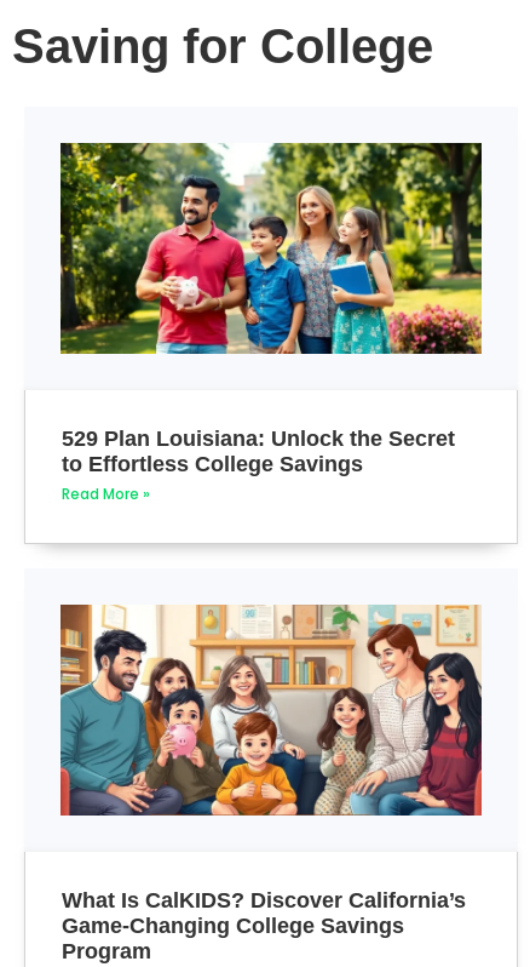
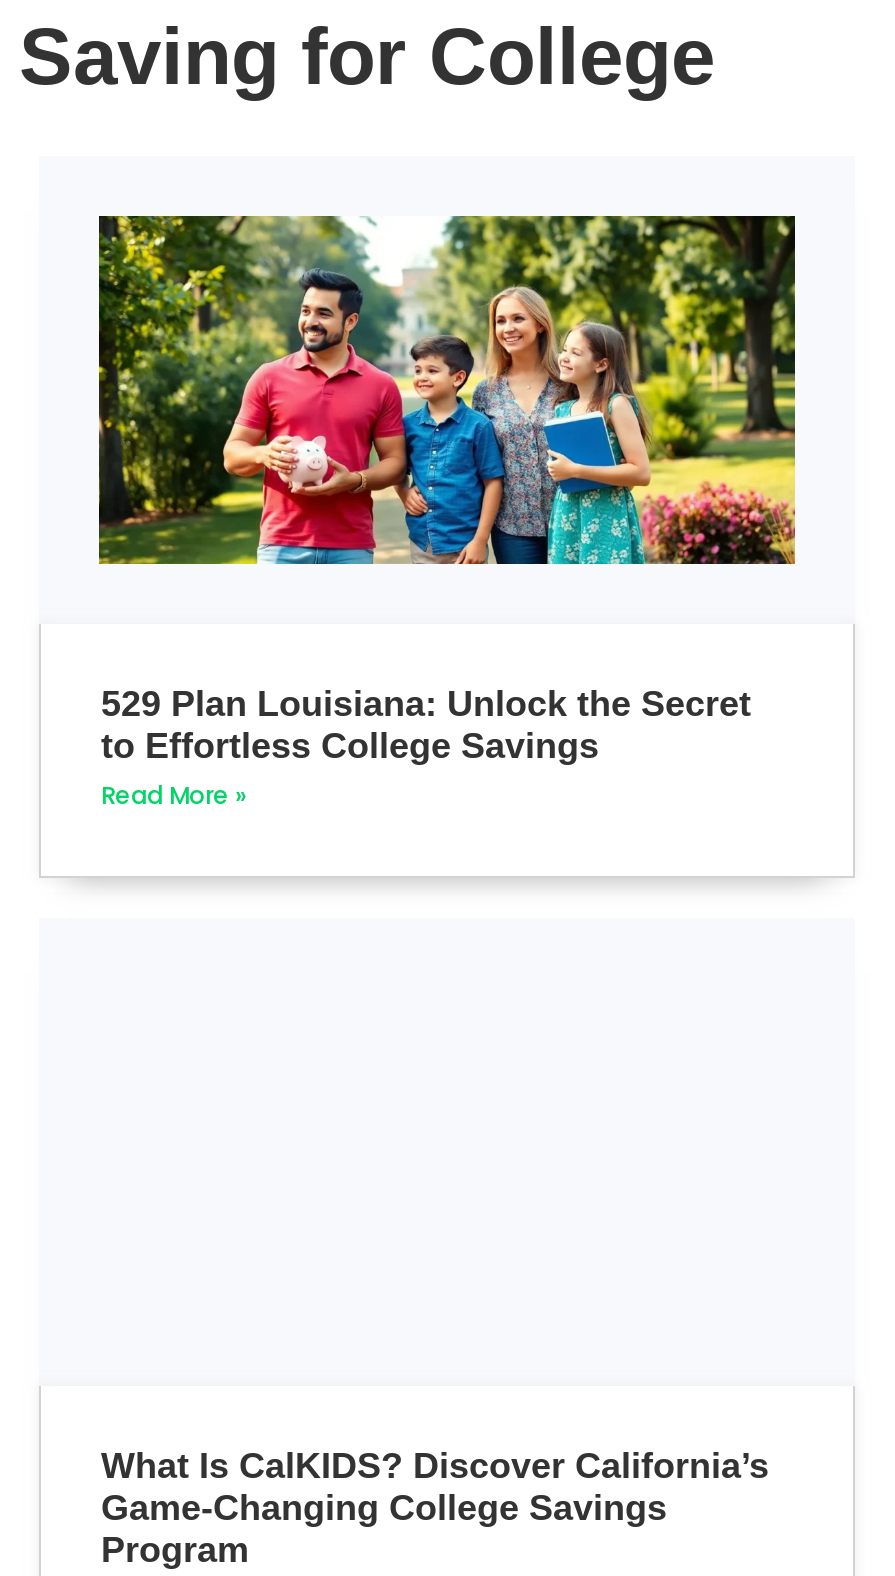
[59,603,483,817] [image] -> none

